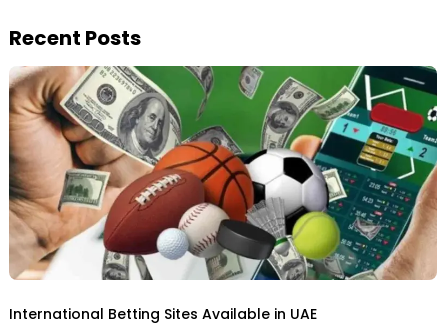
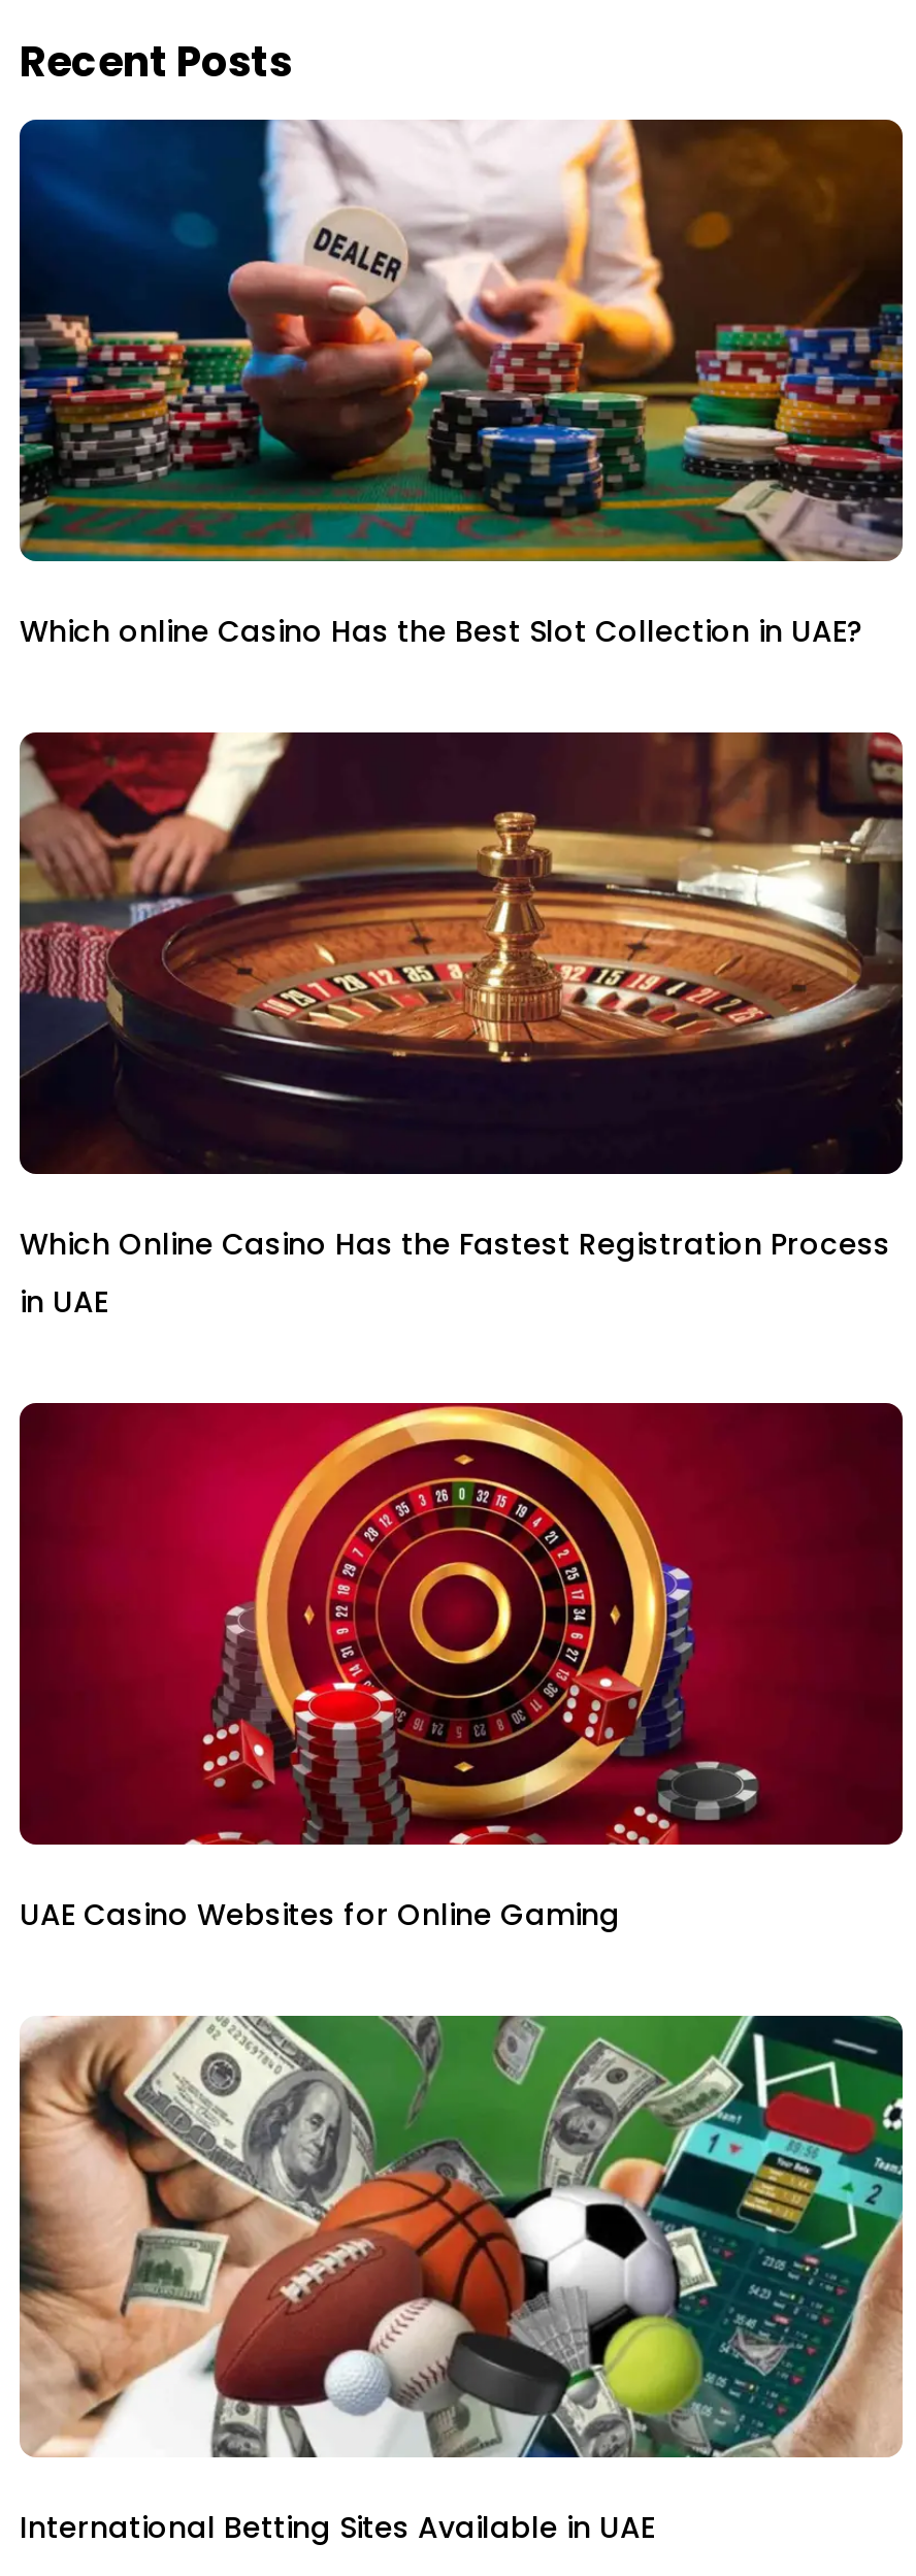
none -> [18,118,905,652] [image] | Which online Casino Has the Best Slot Collection in UAE?
none -> [18,730,905,1322] [image] | Which Online Casino Has the Fastest Registration Process | in UAE
none -> [18,1401,905,1935] [image] | UAE Casino Websites for Online Gaming

